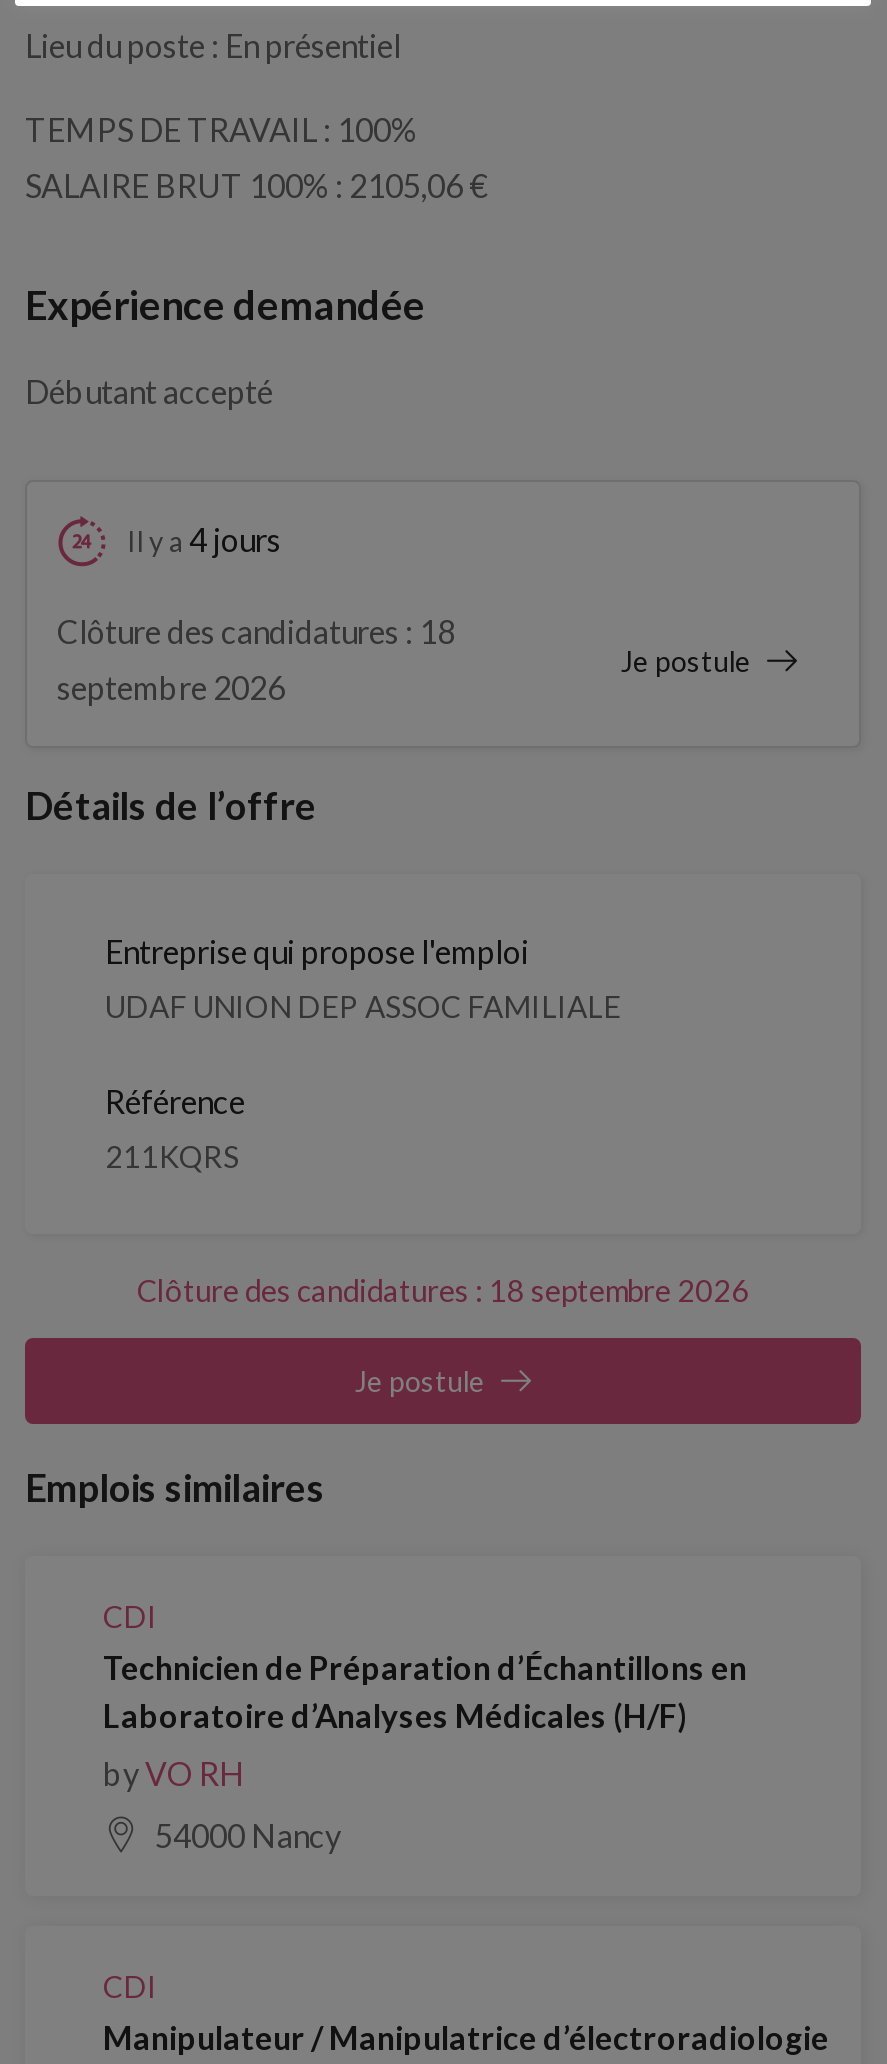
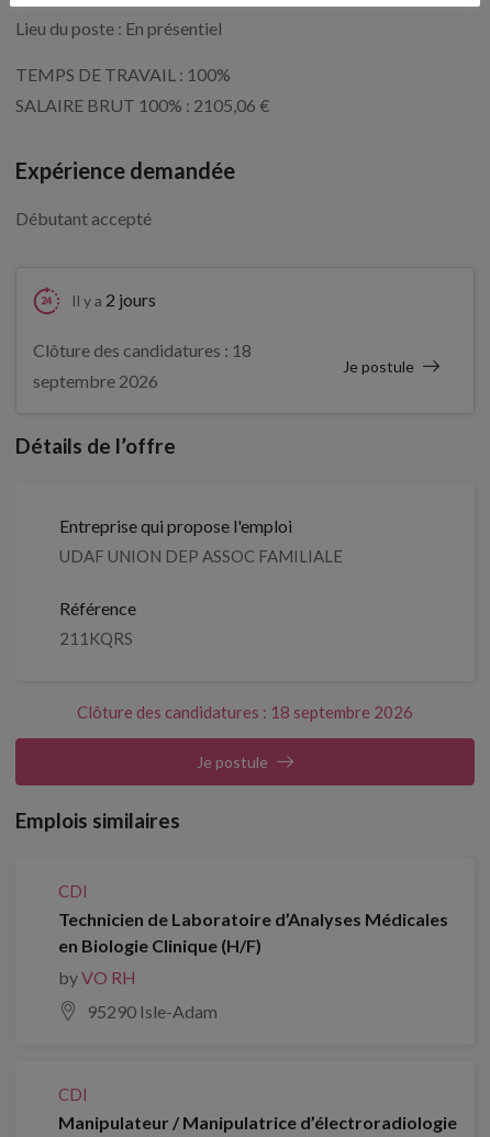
[127,520,281,558] Il y a 4 jours -> [71,289,156,310] Il y a 2 jours
[103,1648,747,1686] Technicien de Préparation d’Échantillons en -> [58,909,448,929] Technicien de Laboratoire d’Analyses Médicales
[103,1696,687,1734] Laboratoire d’Analyses Médicales (H/F) -> [58,935,261,956] en Biologie Clinique (H/F)
[155,1816,341,1854] 54000 Nancy -> [87,1001,218,1022] 95290 Isle-Adam

